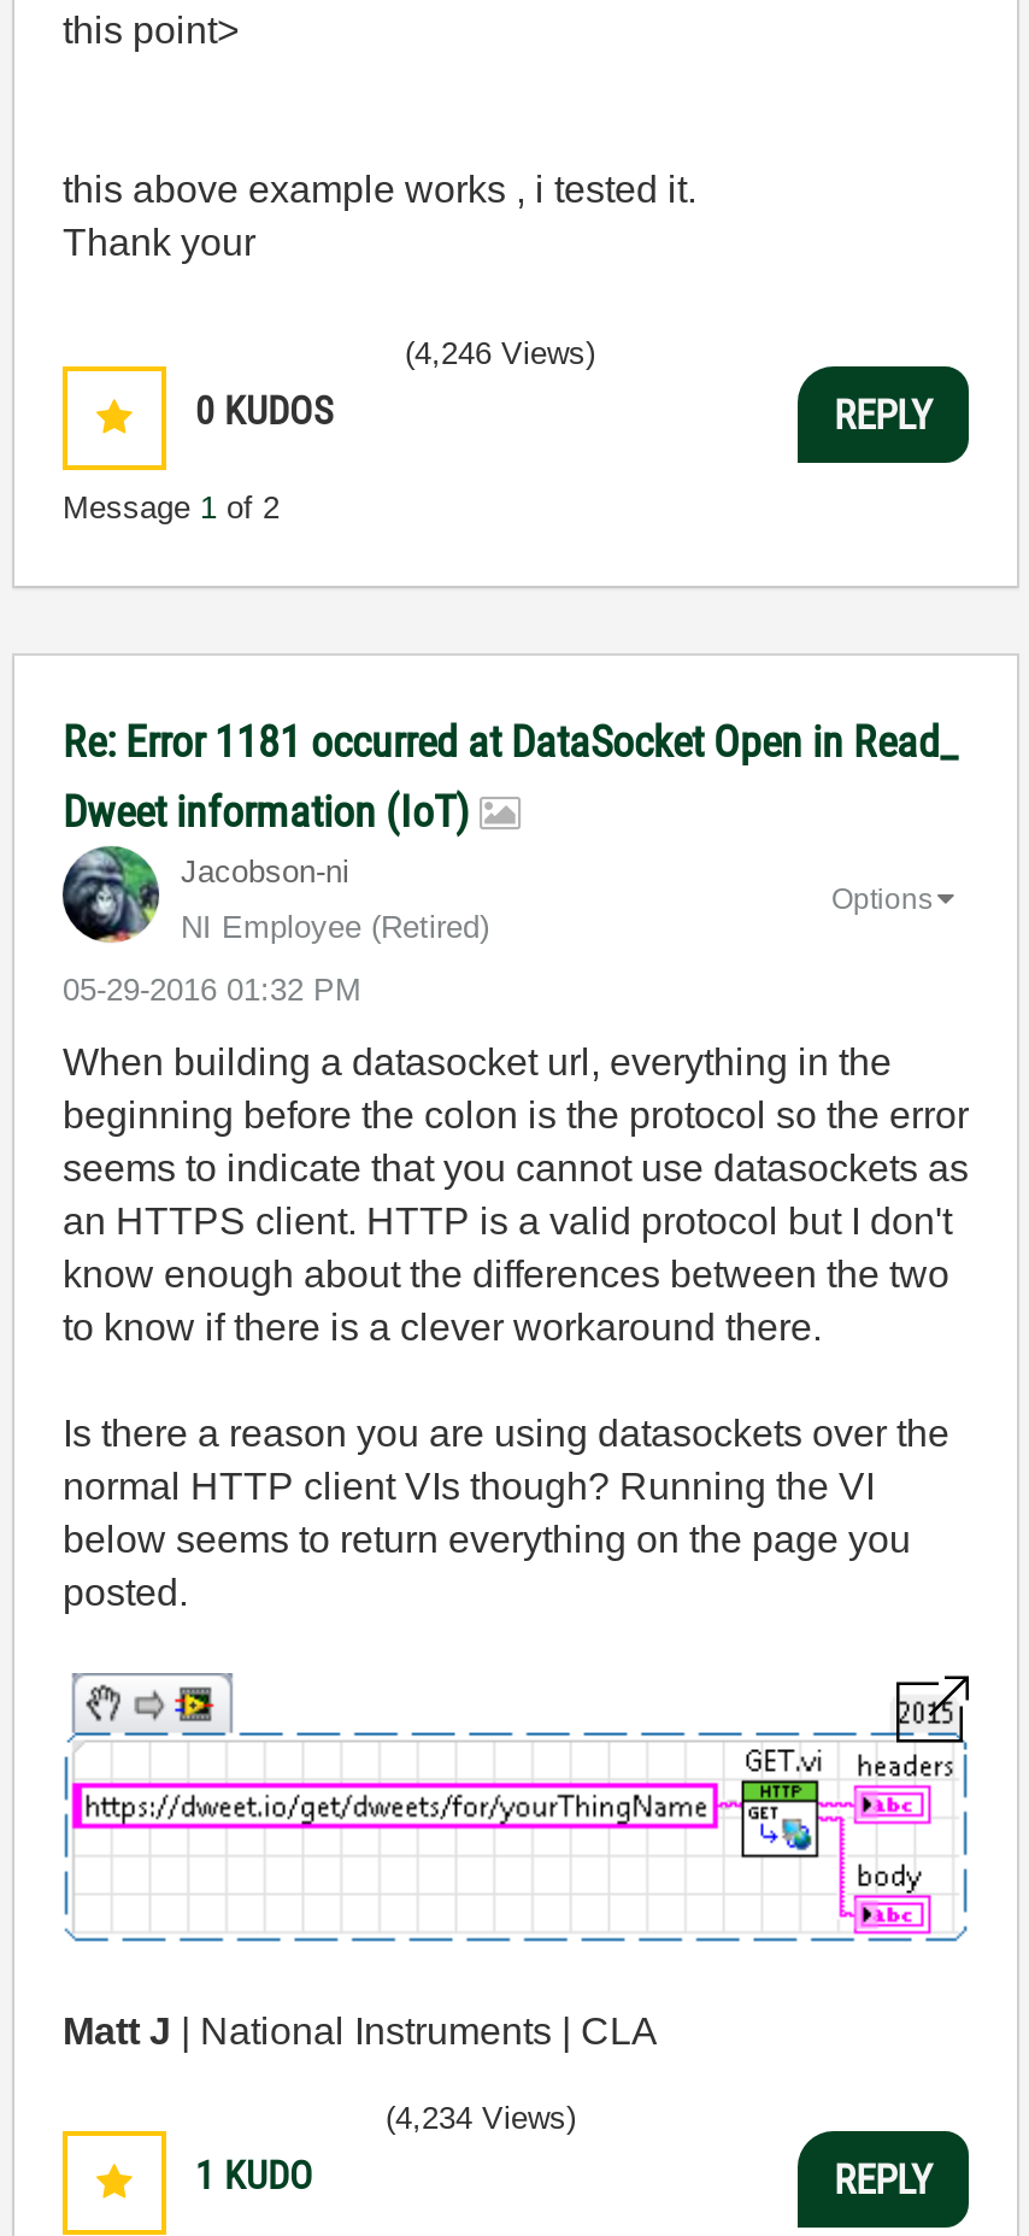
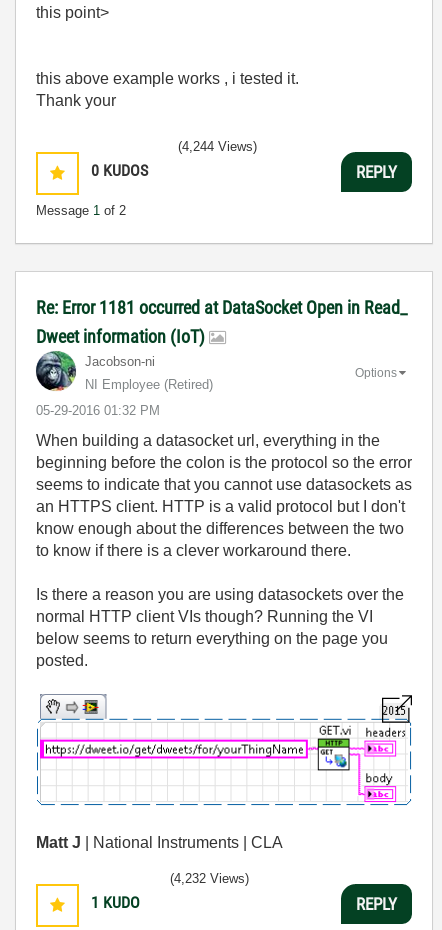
[405,335,595,371] (4,246 Views) -> [178,139,257,154] (4,244 Views)
[386,2100,576,2136] (4,234 Views) -> [170,871,249,886] (4,232 Views)

